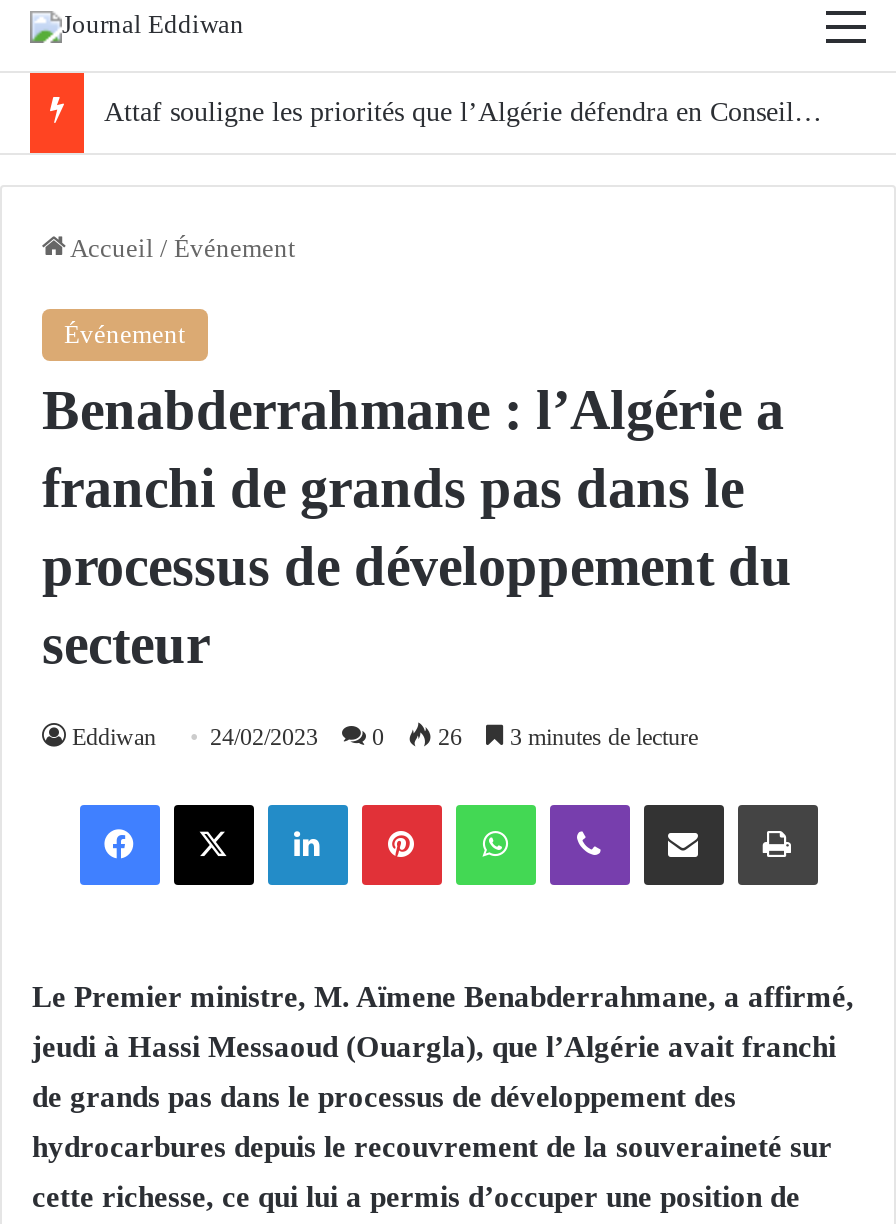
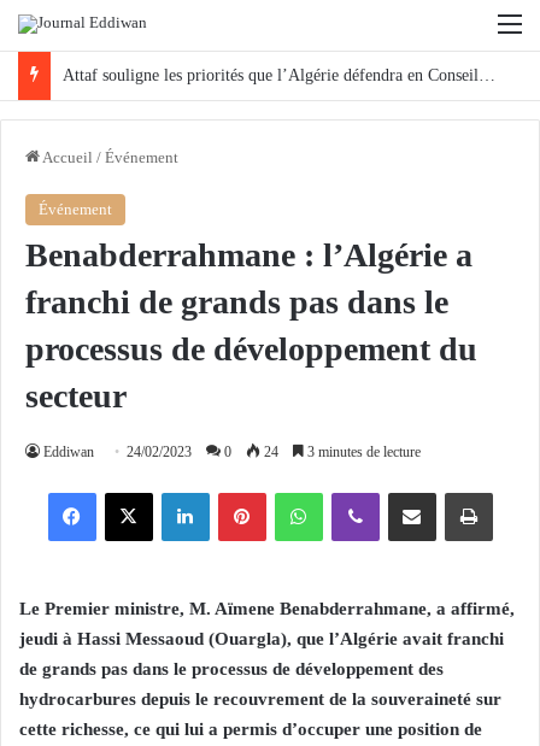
[72,723,698,751] Eddiwan 24/02/2023 0 26 3 minutes de lecture -> [43,444,421,460] Eddiwan 24/02/2023 0 24 3 minutes de lecture

